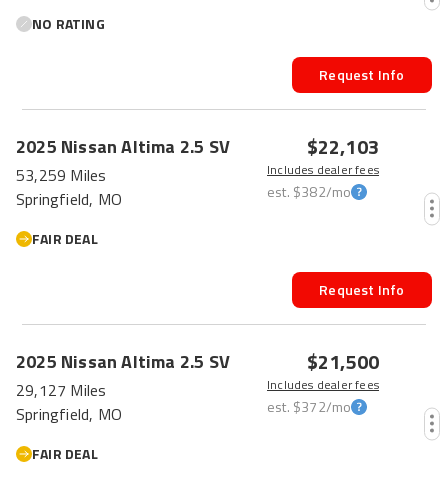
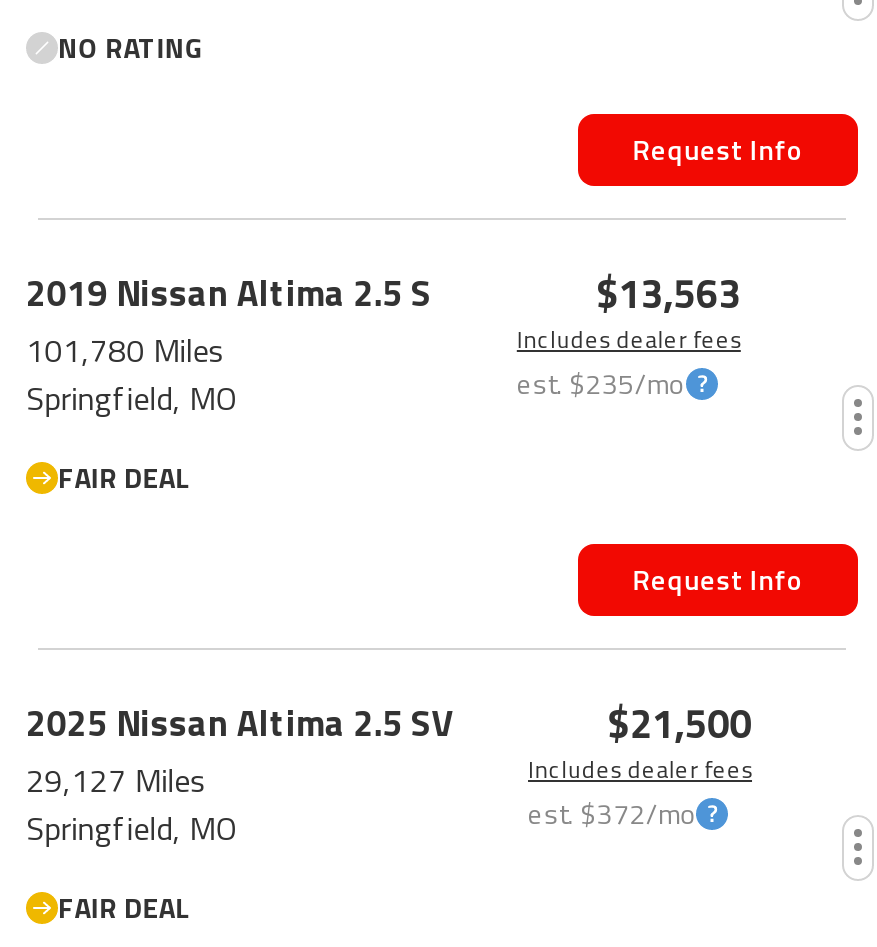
[16,133,230,160] 2025 Nissan Altima 2.5 SV -> [26,266,431,320] 2019 Nissan Altima 2.5 S
[307,131,379,162] $22,103 -> [596,262,741,324] $13,563
[16,163,106,187] 53,259 Miles -> [26,326,225,374] 101,780 Miles
[267,180,351,201] est. $382/mo -> [517,361,686,403] est. $235/mo

